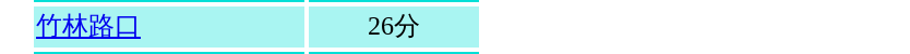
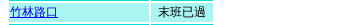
[368,11,420,41] 26分 -> [158,5,206,19] 末班已過

